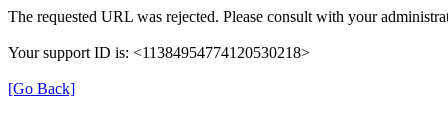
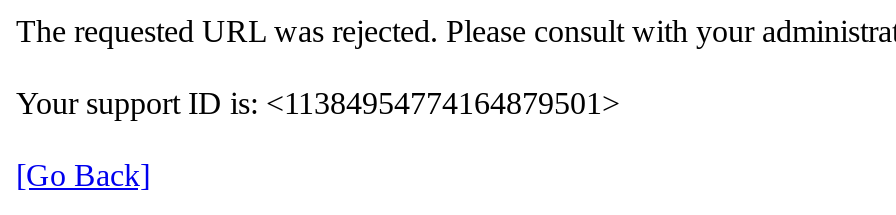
[8,44,310,61] Your support ID is: <11384954774120530218> -> [16,86,620,120] Your support ID is: <11384954774164879501>

